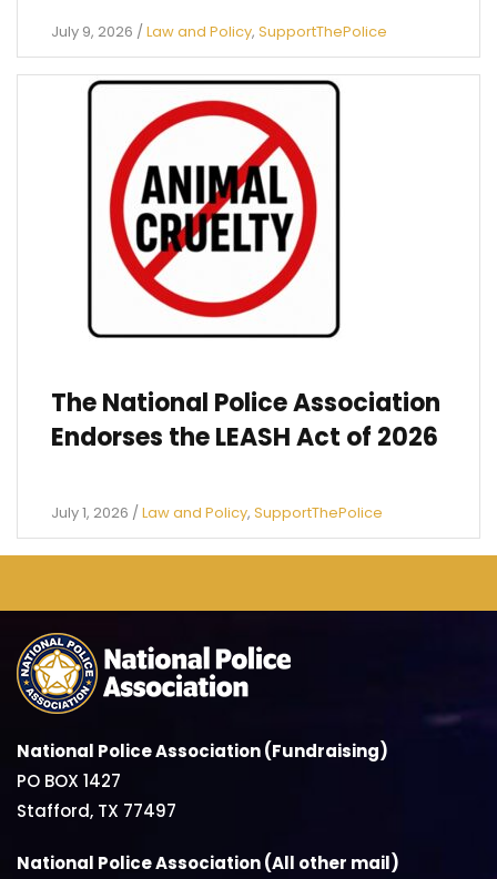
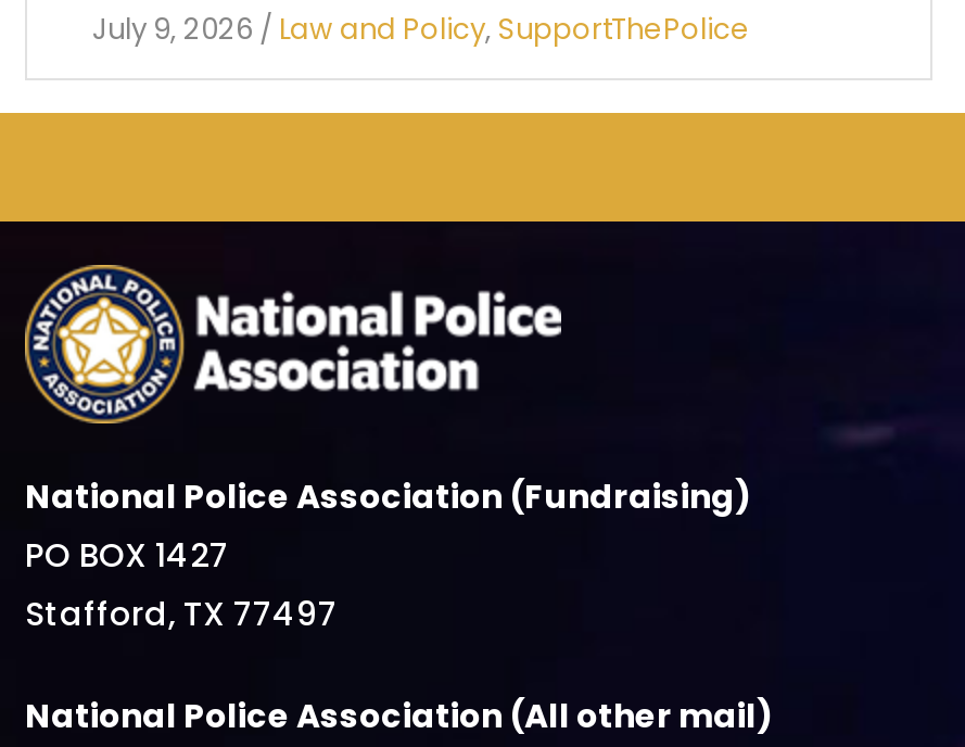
[87,79,342,339] [image] -> none
[51,386,440,523] The National Police Association | Endorses the LEASH Act of 2026 | July 1, 2026 / Law and Policy, SupportThePolice -> none

